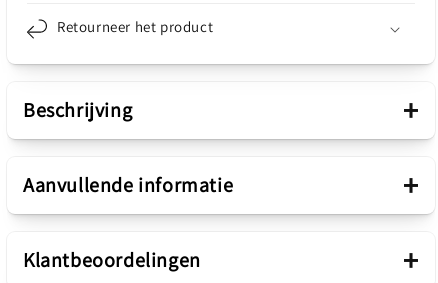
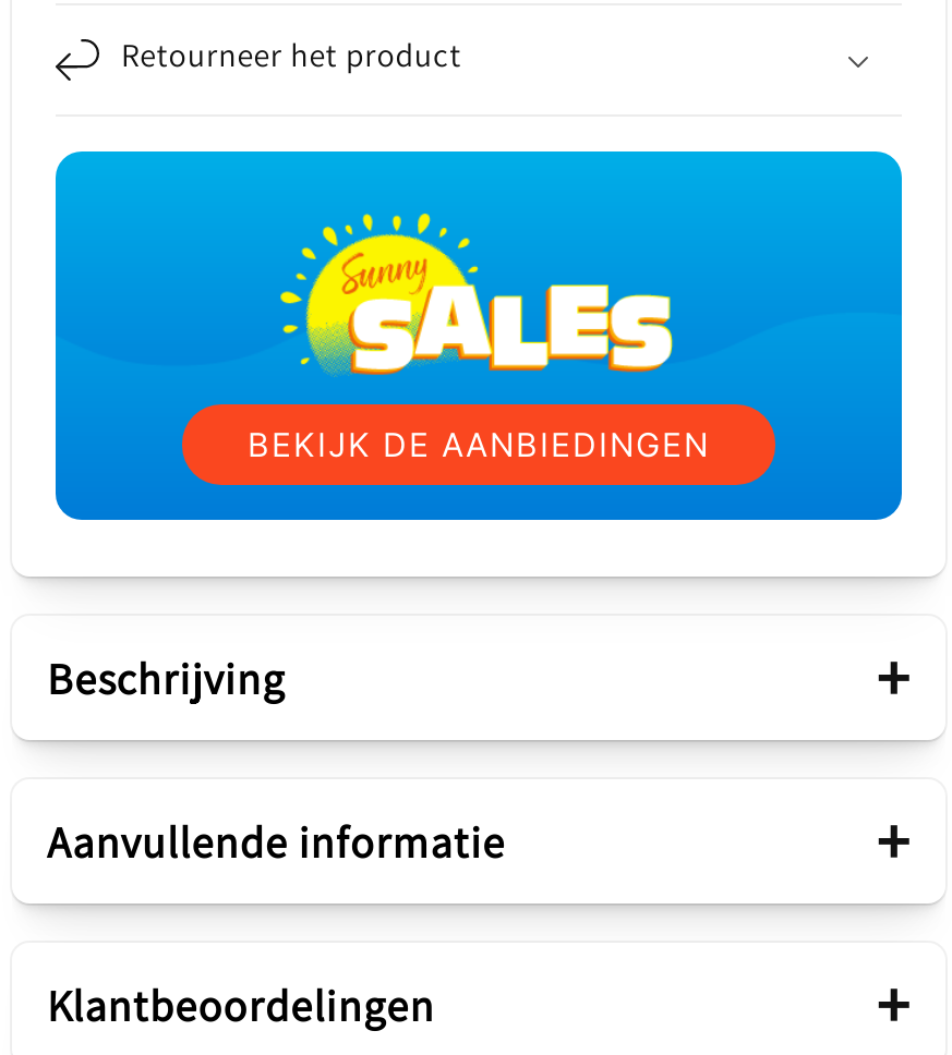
none -> [53,150,904,523] [image] | BEKIJK DE AANBIEDINGEN

